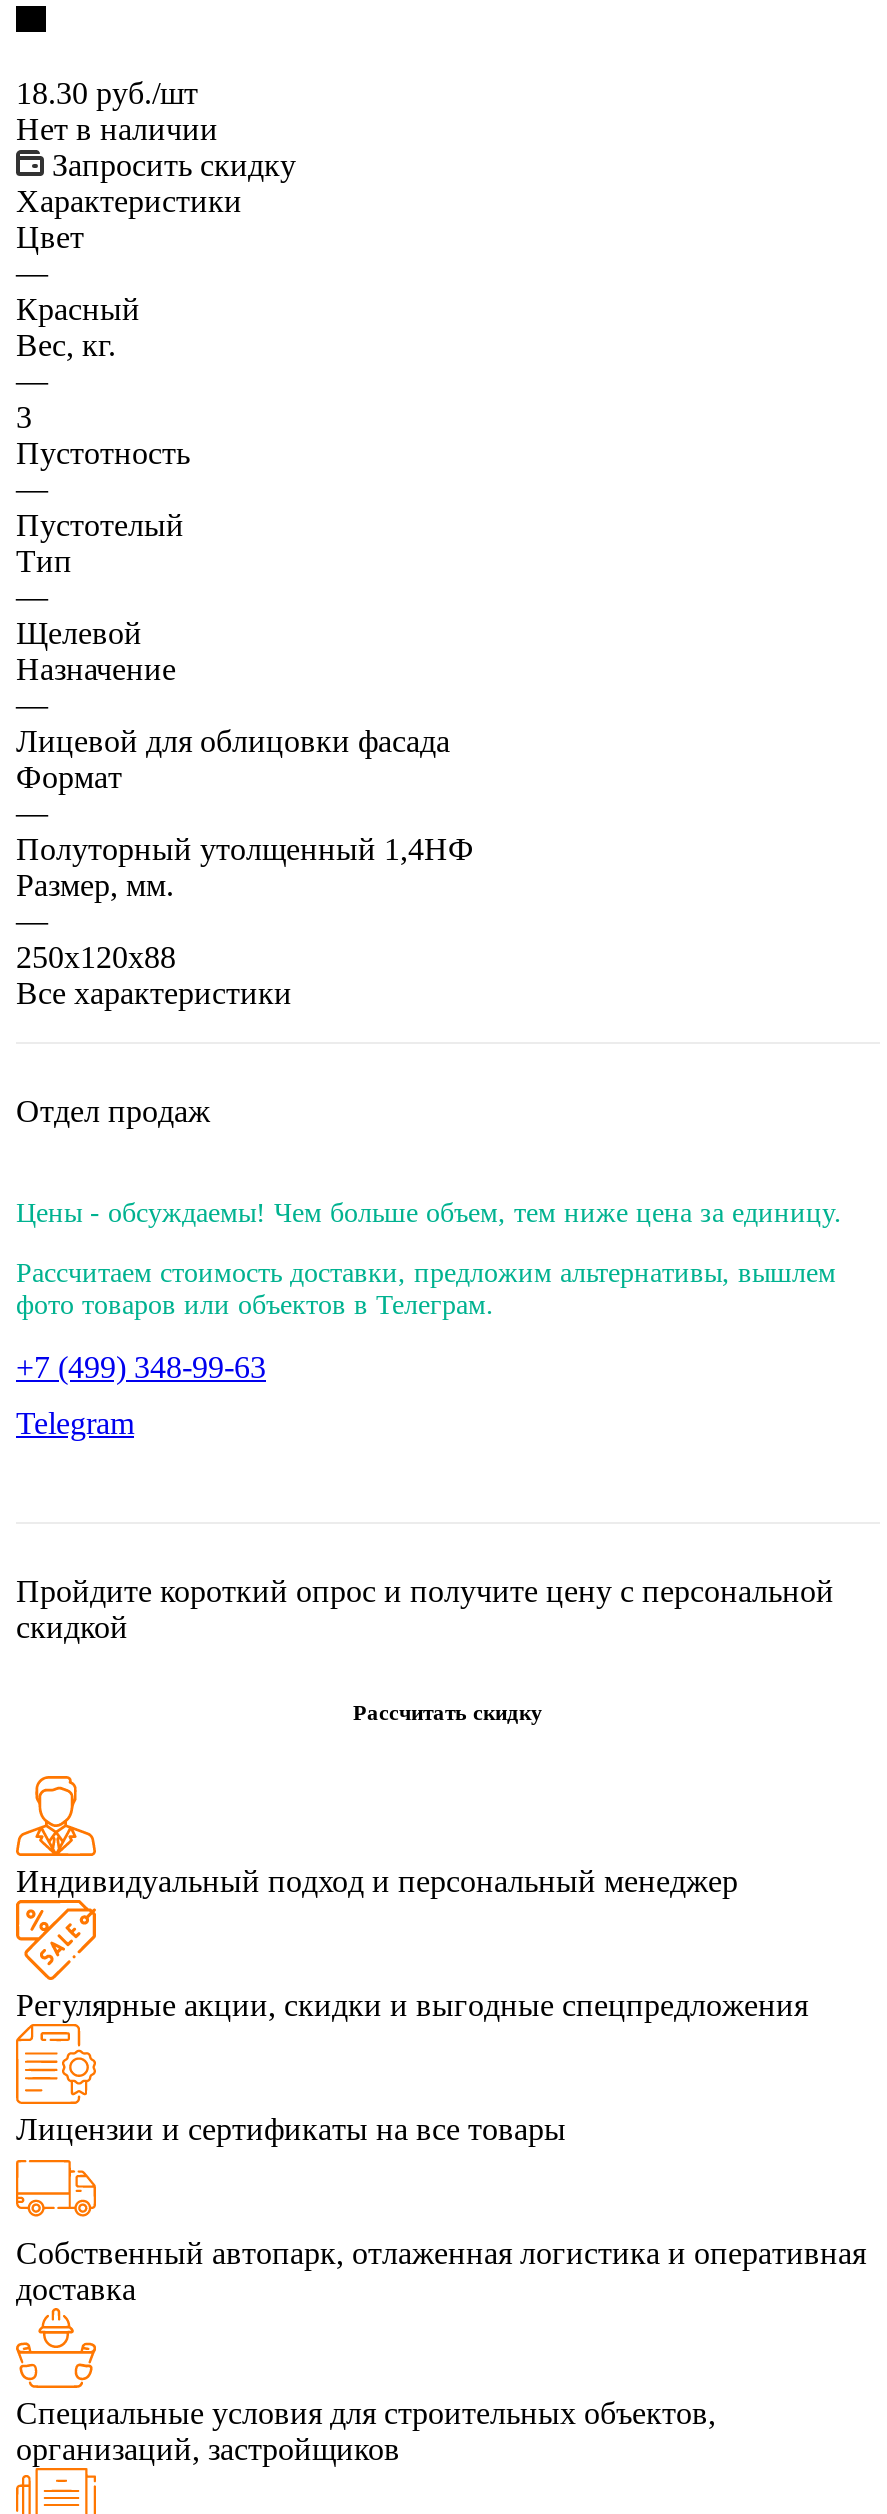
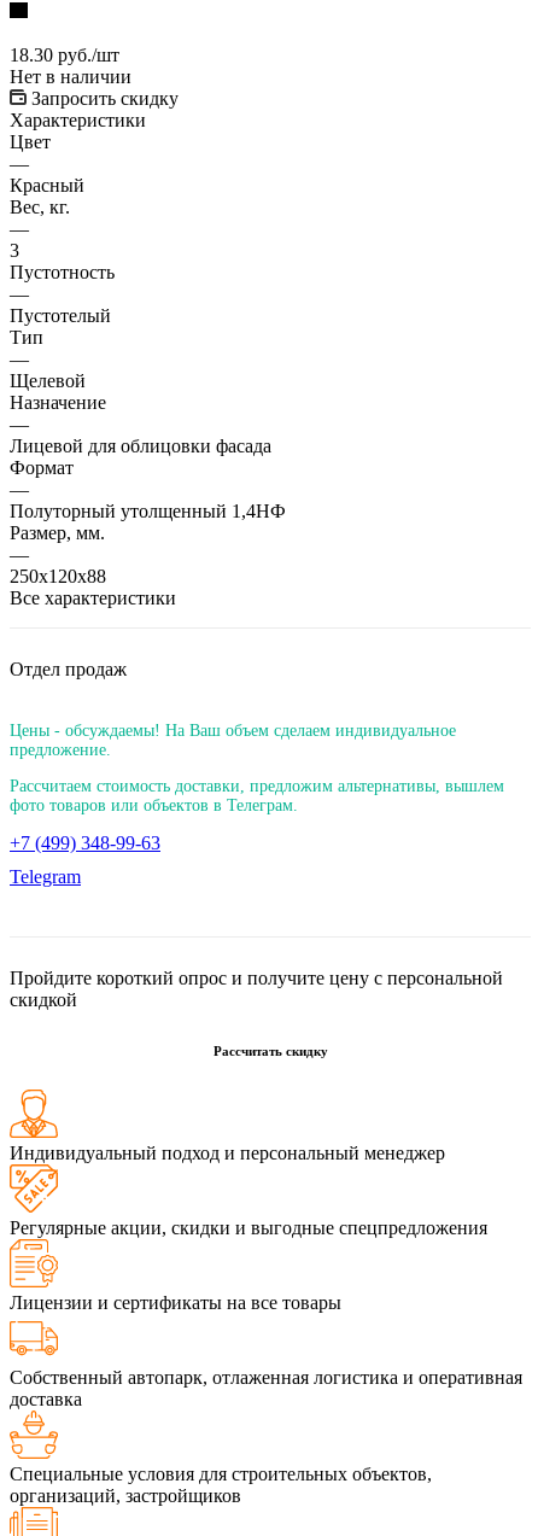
[16,1198,842,1228] Цены - обсуждаемы! Чем больше объем, тем ниже цена за единицу. -> [10,721,456,759] Цены - обсуждаемы! На Ваш объем сделаем индивидуальное | предложение.

